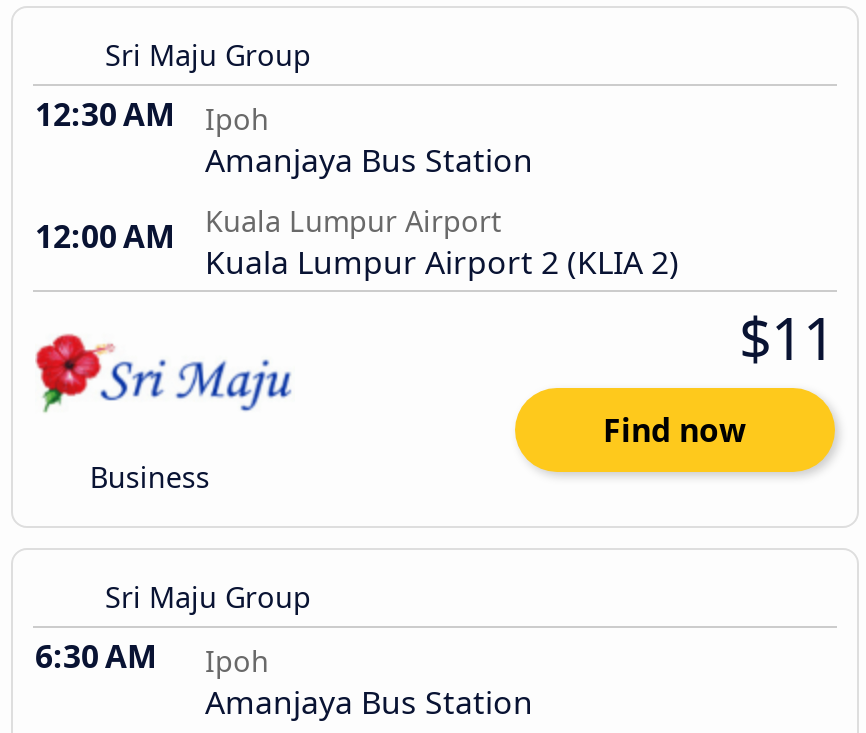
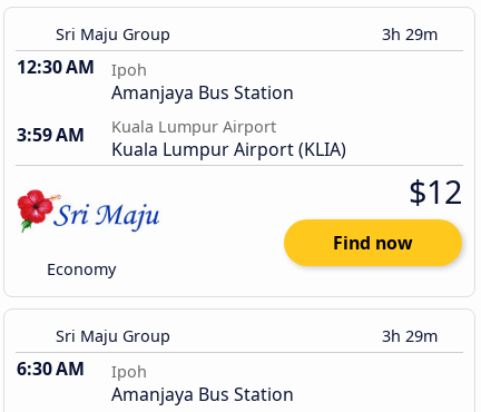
none -> [382,24,442,45] 3h 29m
[35,202,501,258] 12:00 AM Kuala Lumpur Airport -> [17,116,276,147] 3:59 AM Kuala Lumpur Airport
[205,240,679,284] Kuala Lumpur Airport 2 (KLIA 2) -> [111,137,346,162] Kuala Lumpur Airport (KLIA)
[739,298,835,376] $11 -> [409,169,462,213] $12
[82,458,210,496] Business -> [43,259,116,280] Economy
none -> [382,325,442,347] 3h 29m

